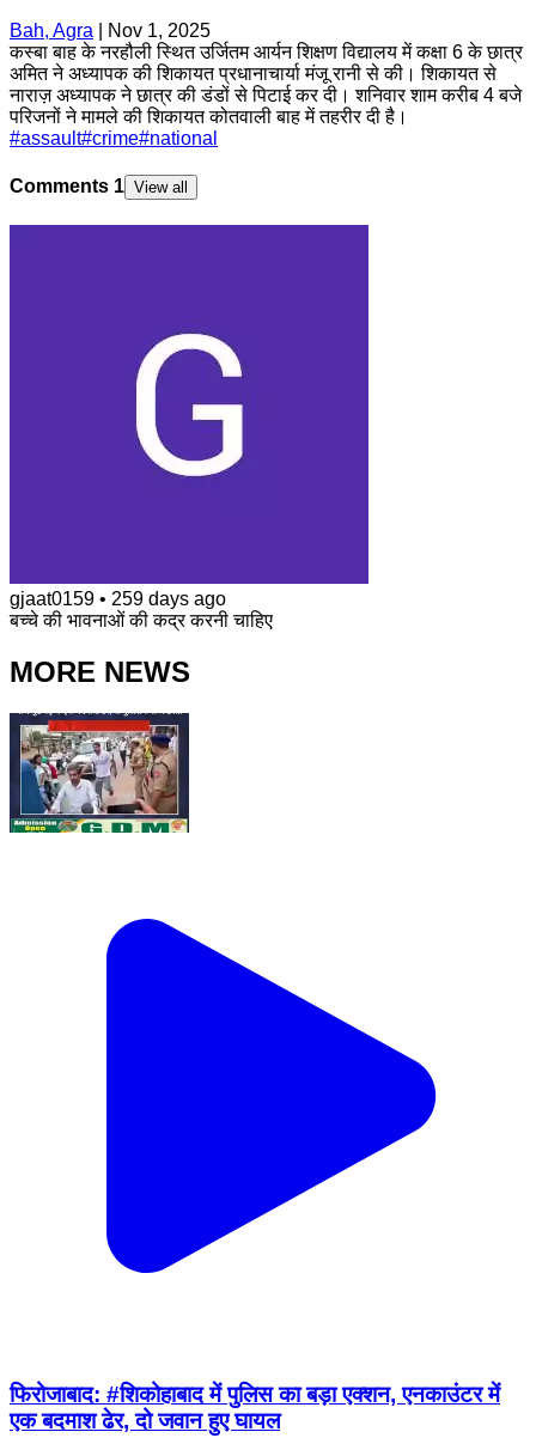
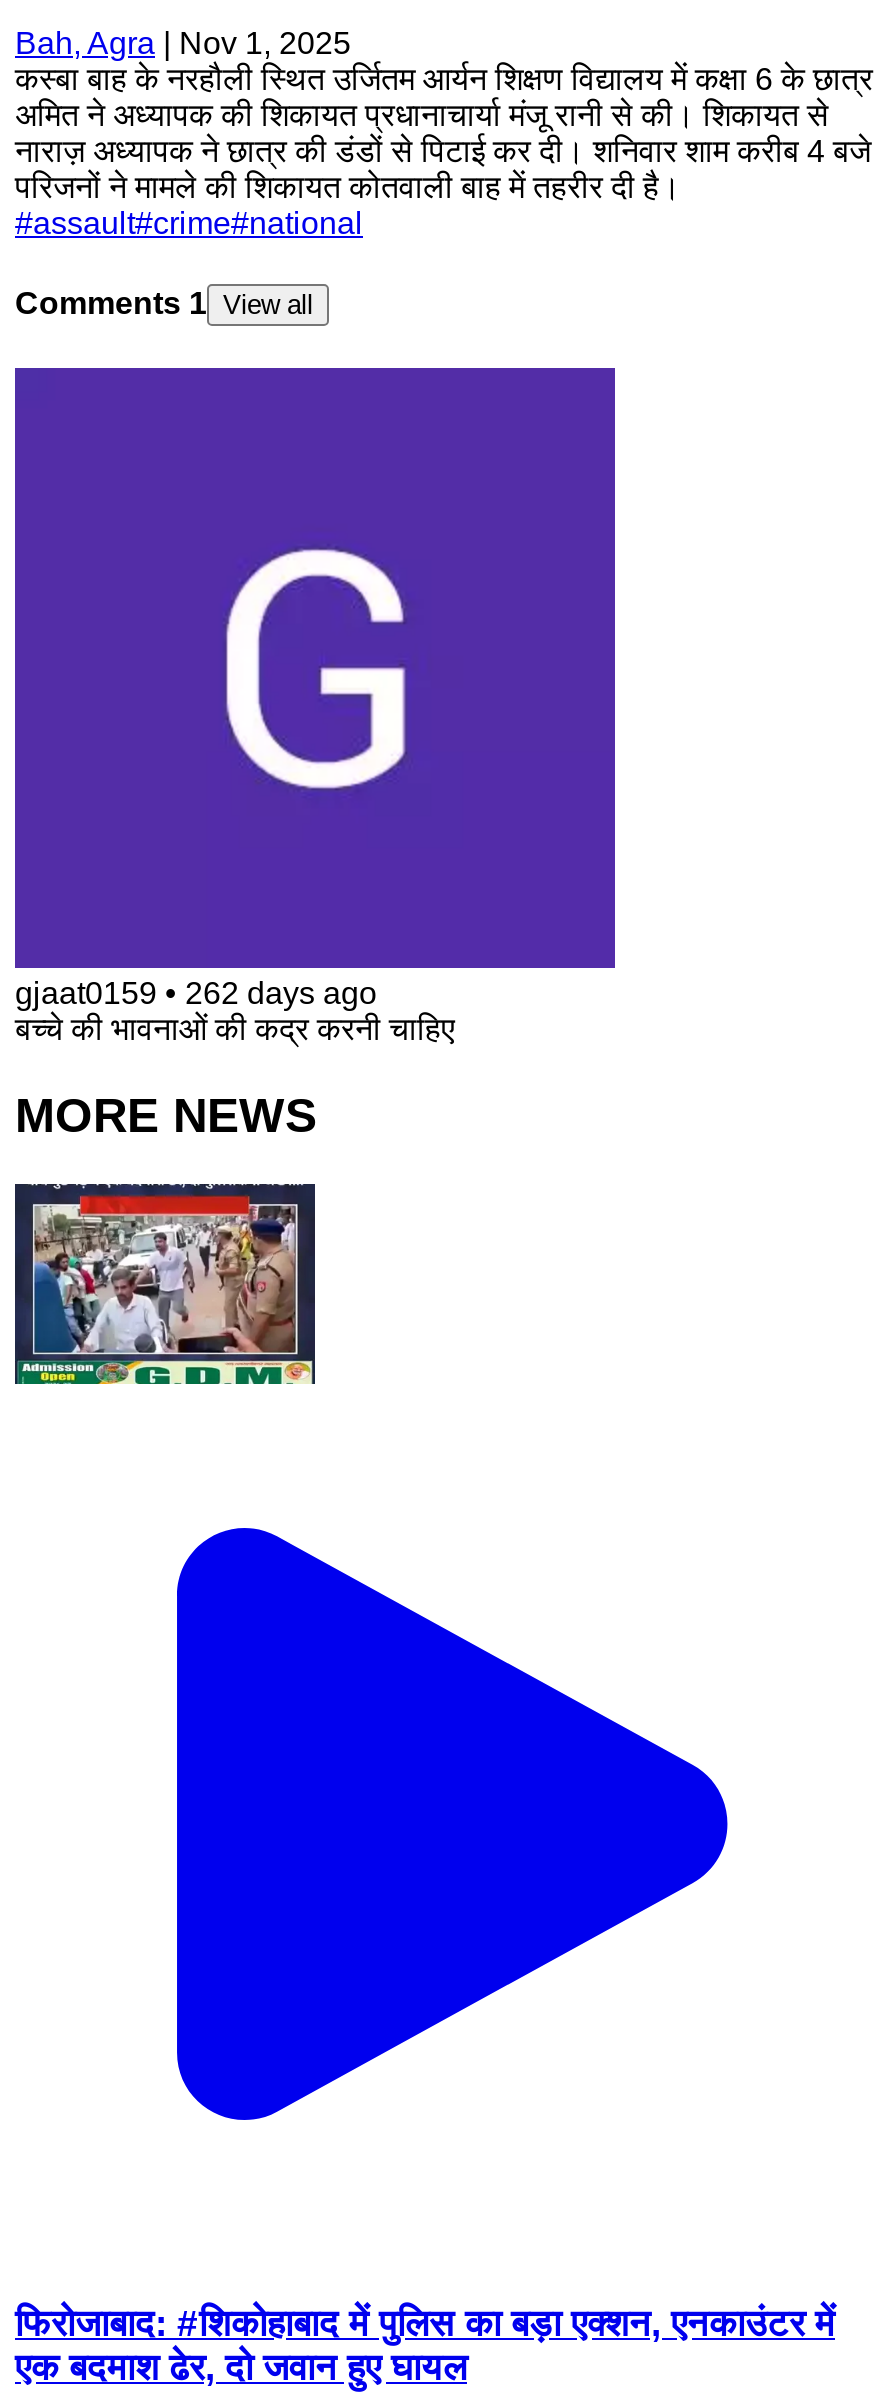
[10,589,226,609] gjaat0159 • 259 days ago -> [15,977,377,1011] gjaat0159 • 262 days ago

